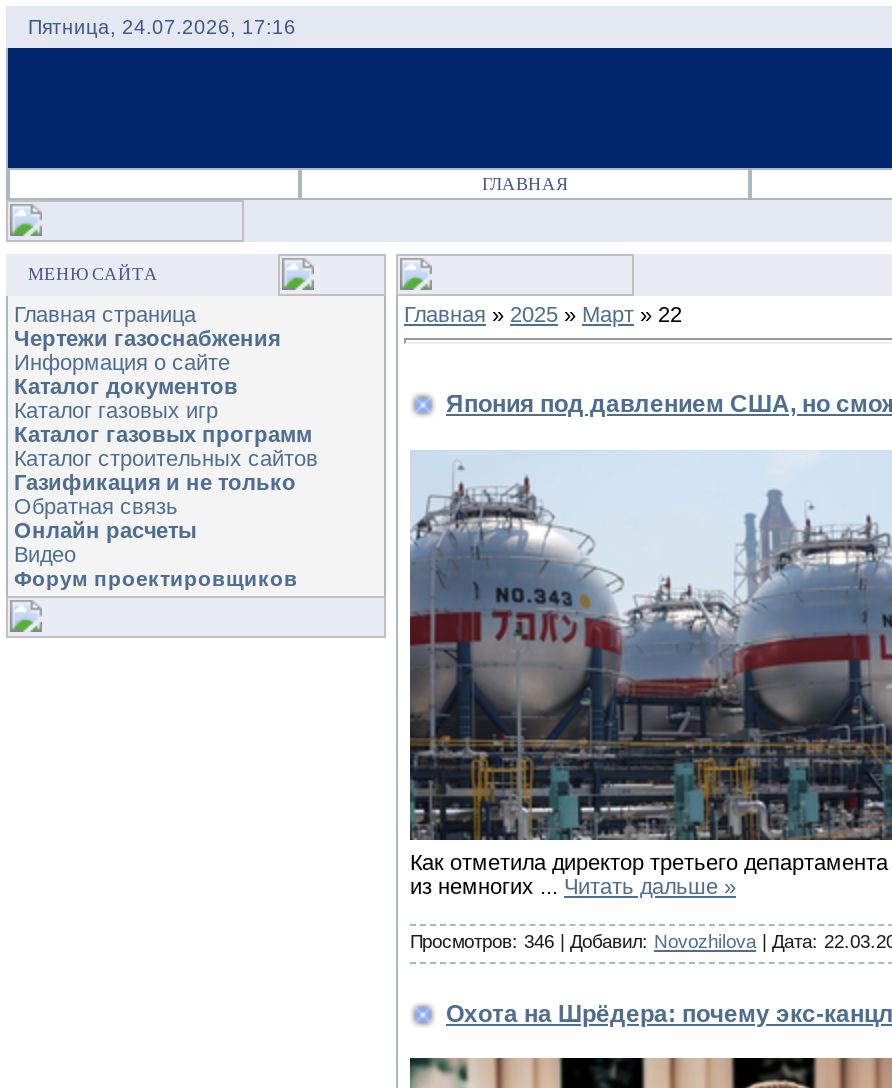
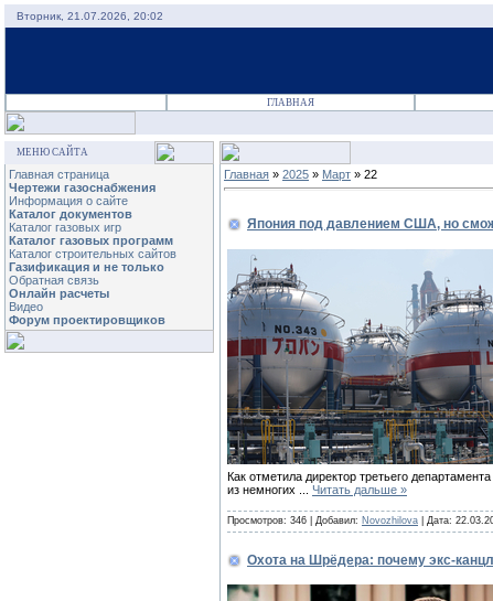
[28,16,296,38] Пятница, 24.07.2026, 17:16 -> [17,10,163,22] Вторник, 21.07.2026, 20:02

